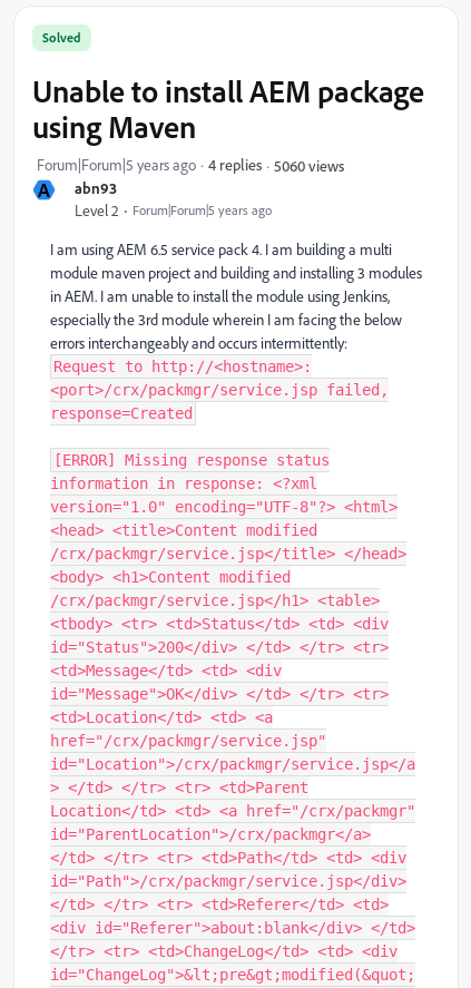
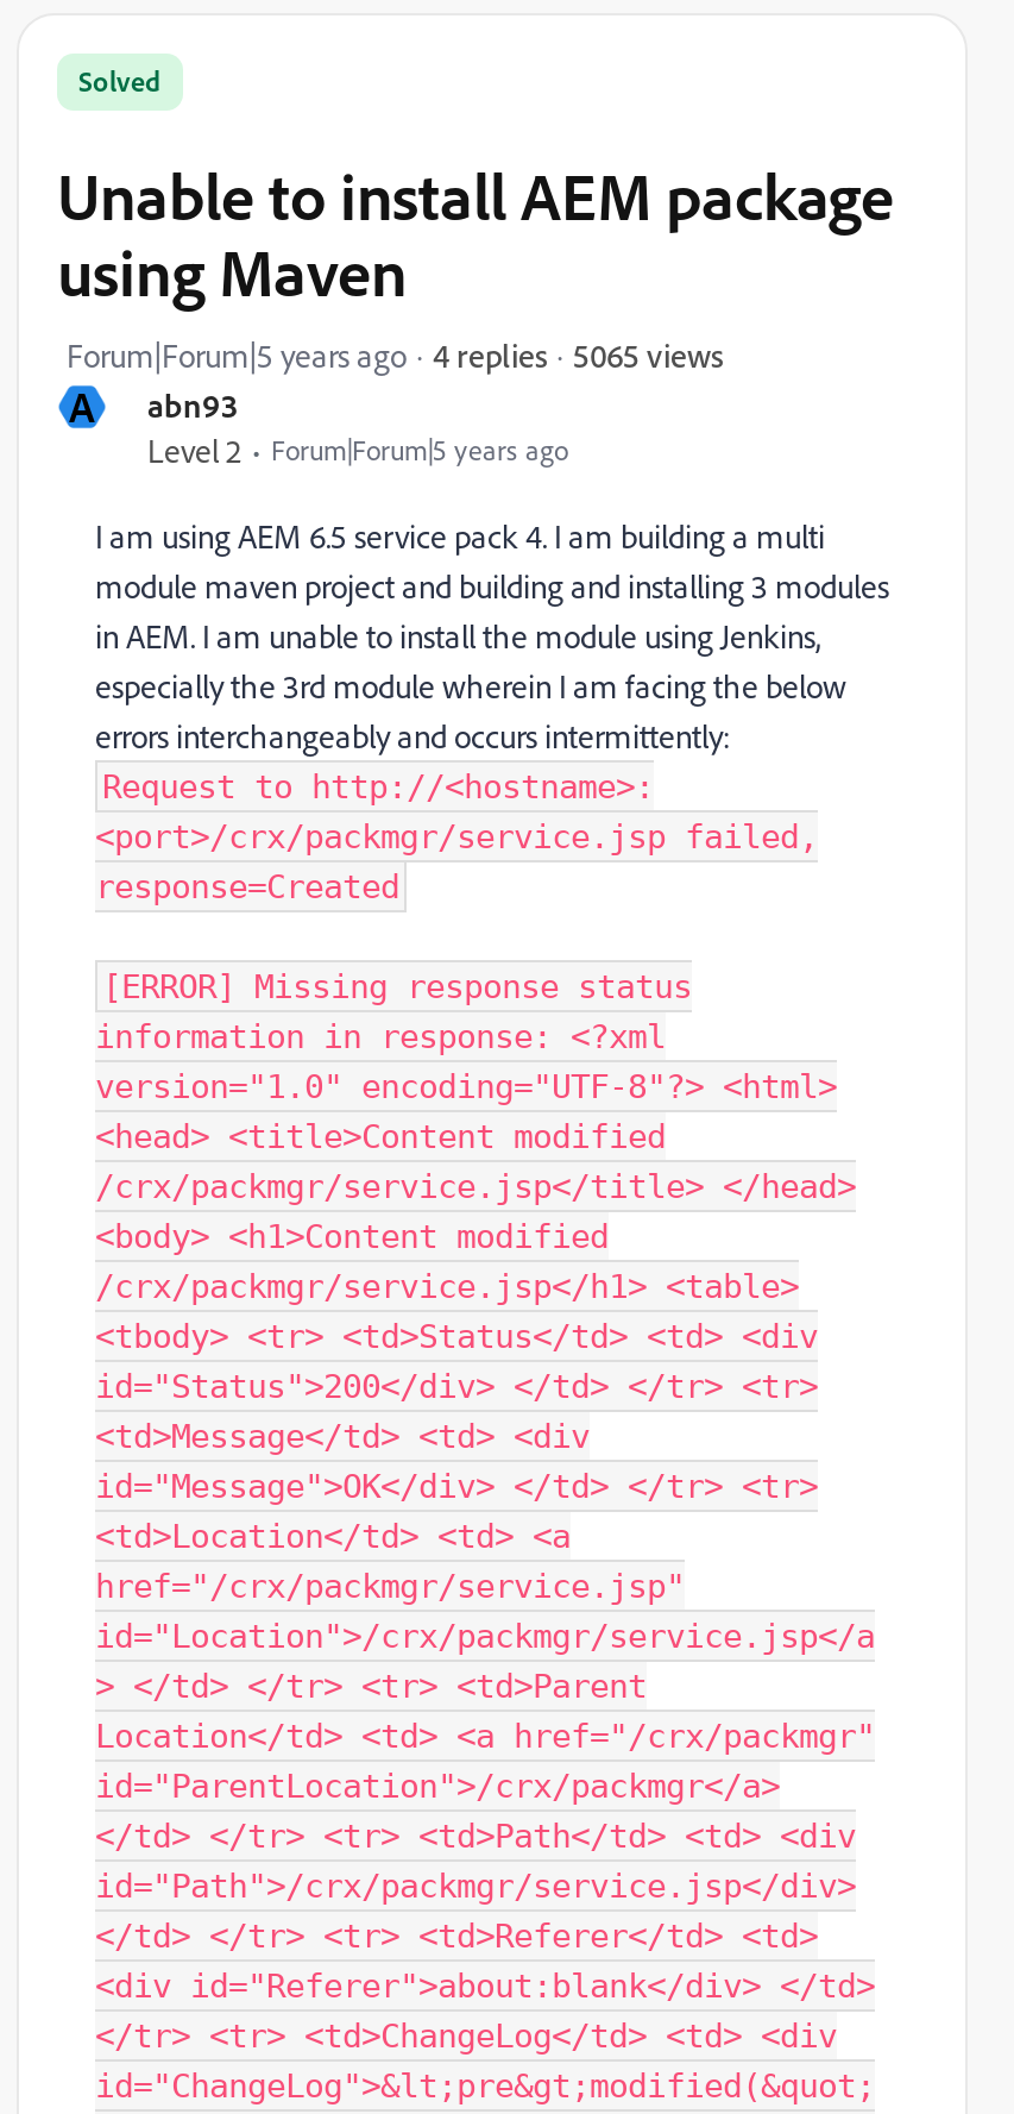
[274,155,344,174] 5060 views -> [573,333,723,374] 5065 views

